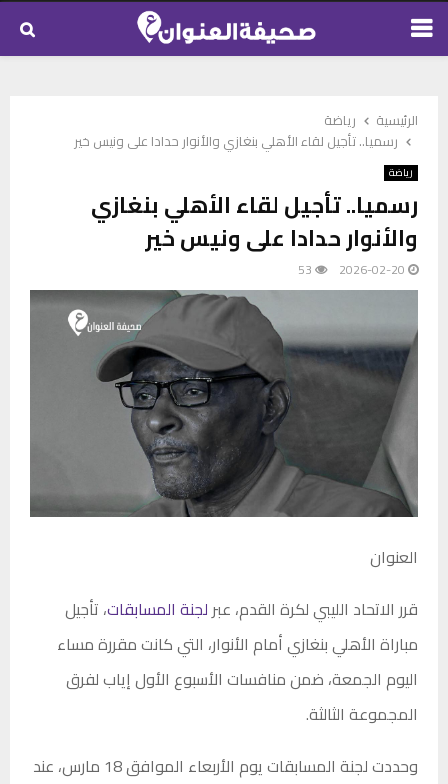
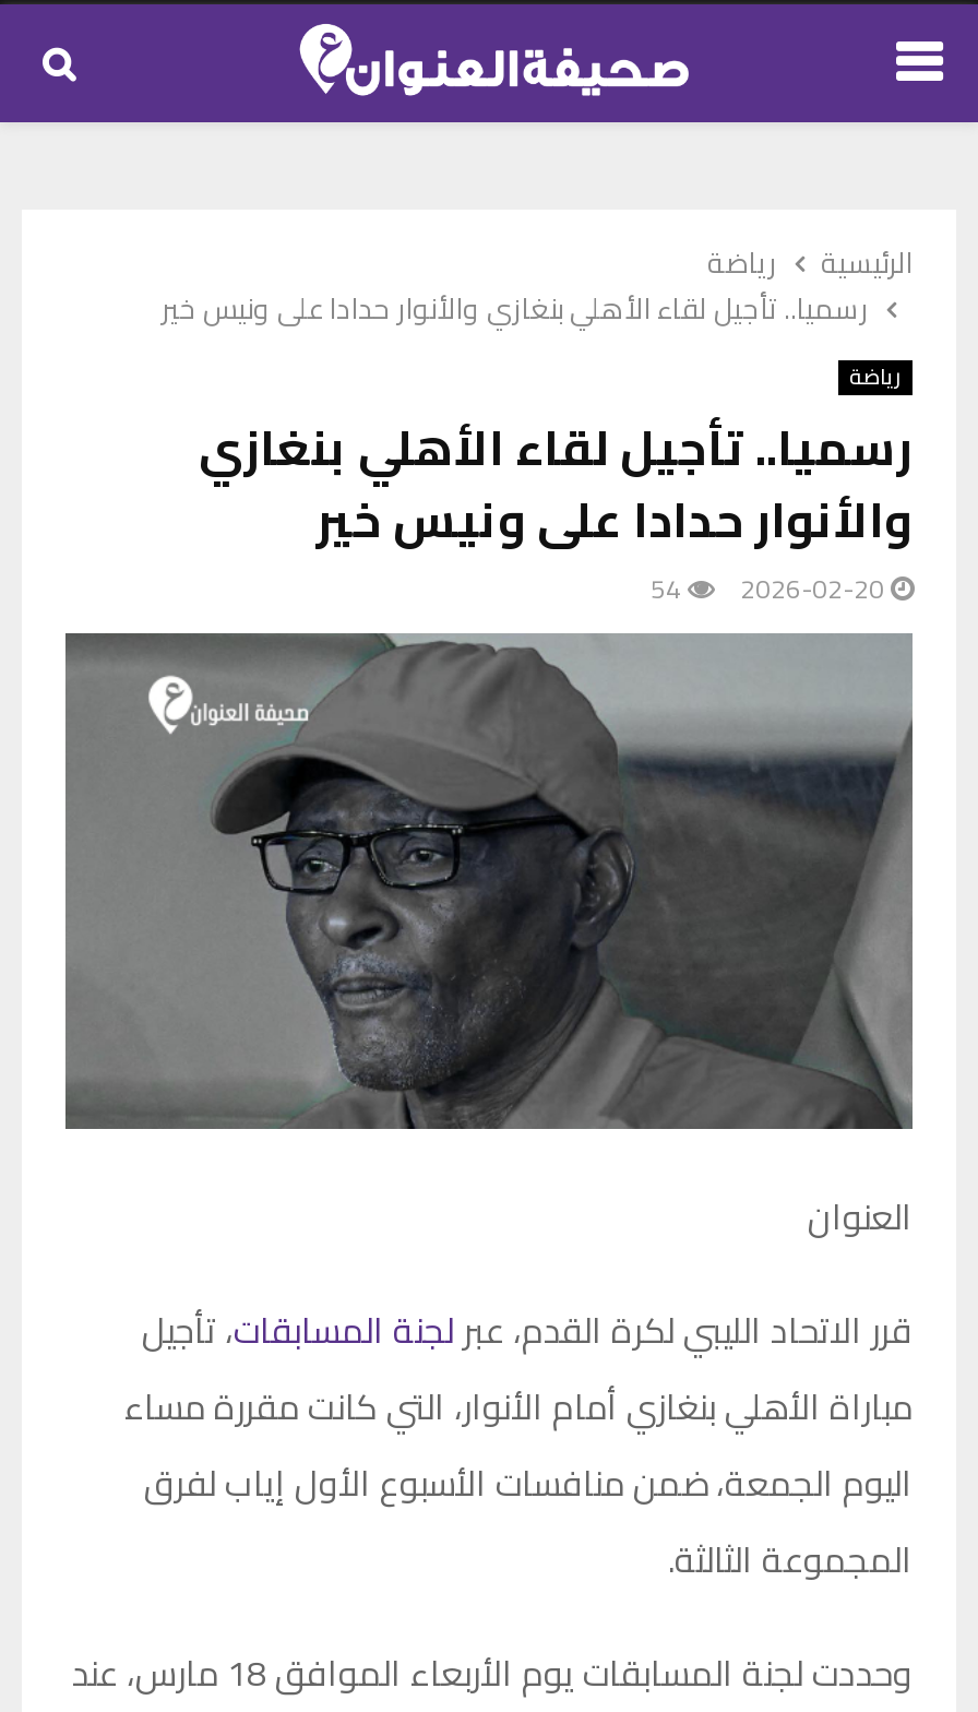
[298,258,405,281] 53 2026-02-20 -> [651,563,884,614] 54 2026-02-20

